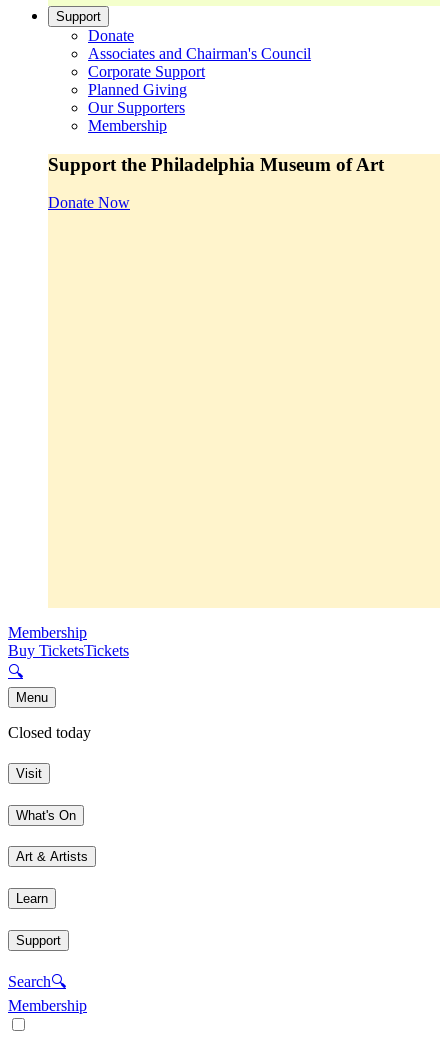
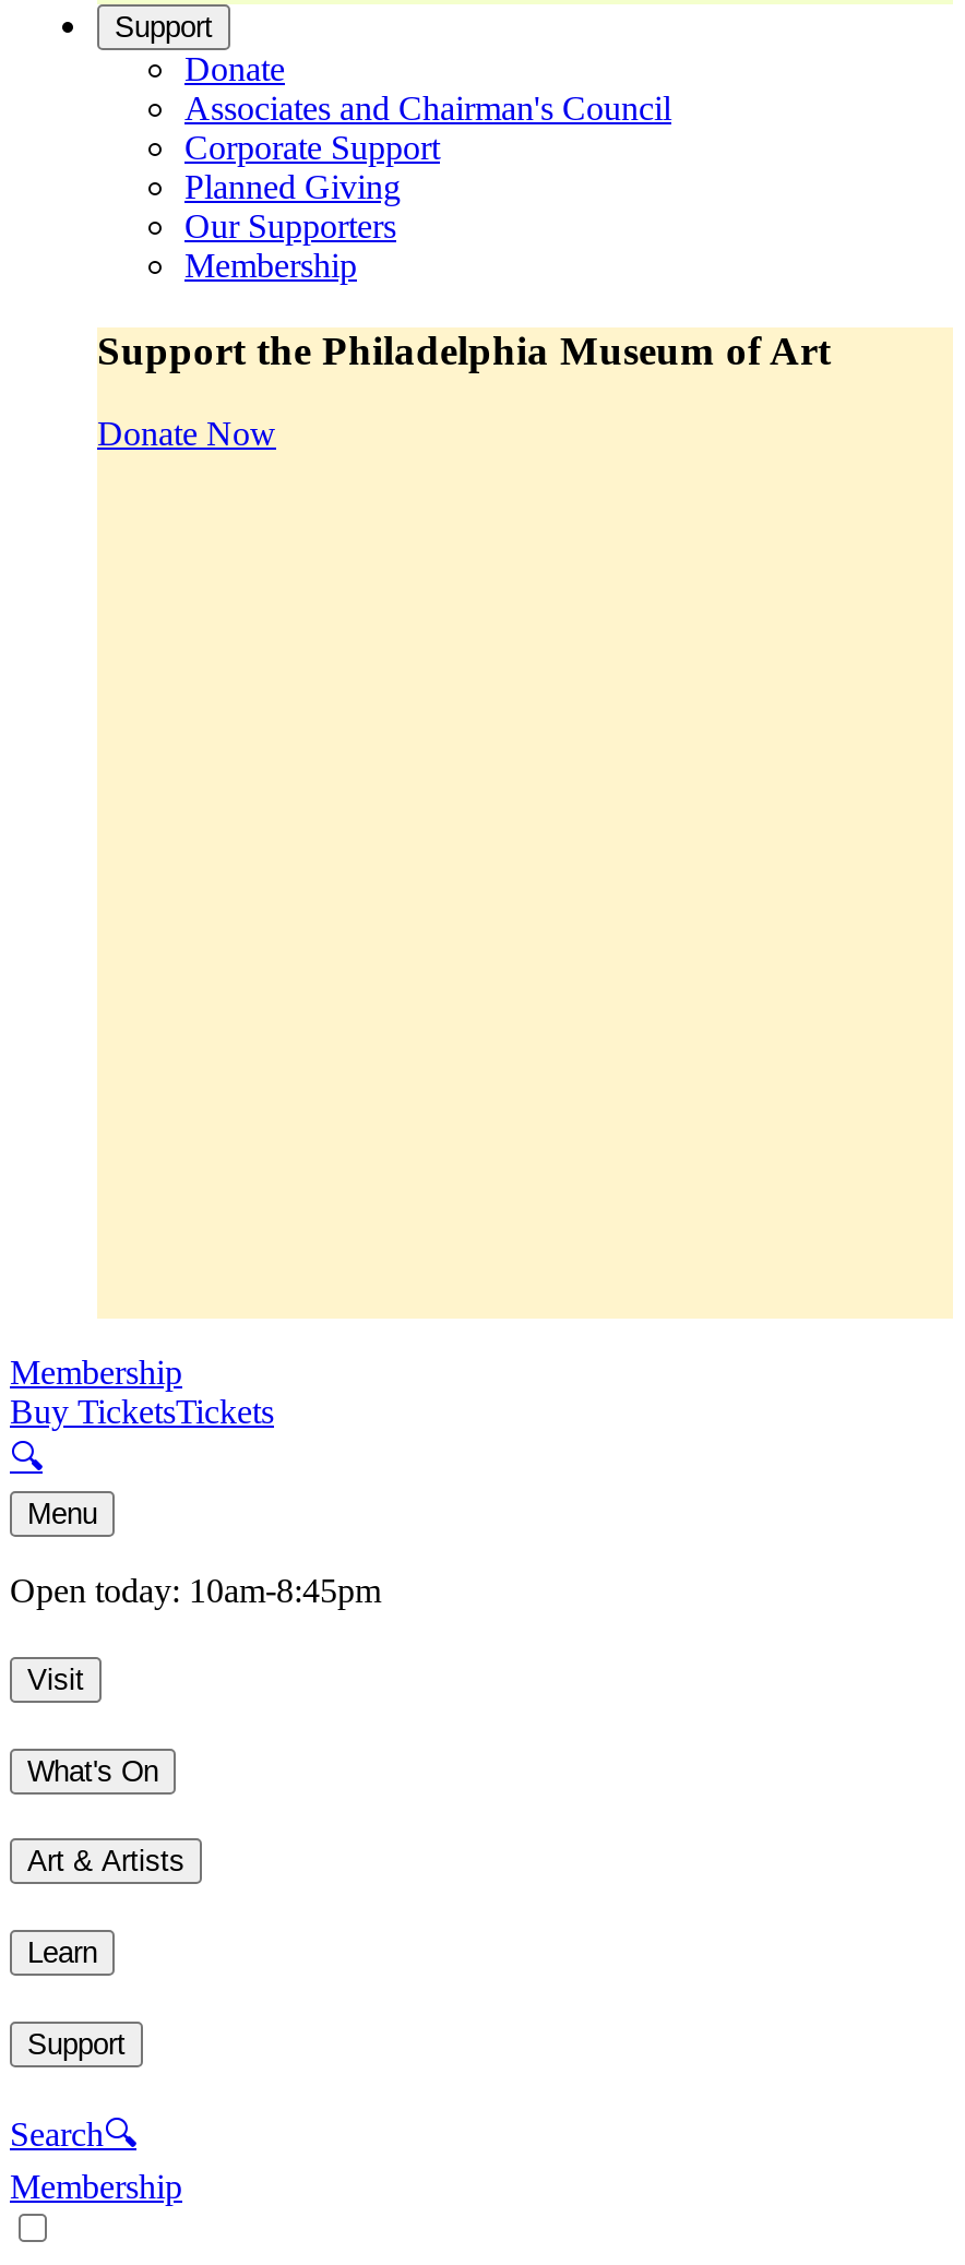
[8,724,91,741] Closed today -> [10,1573,381,1610] Open today: 10am-8:45pm

